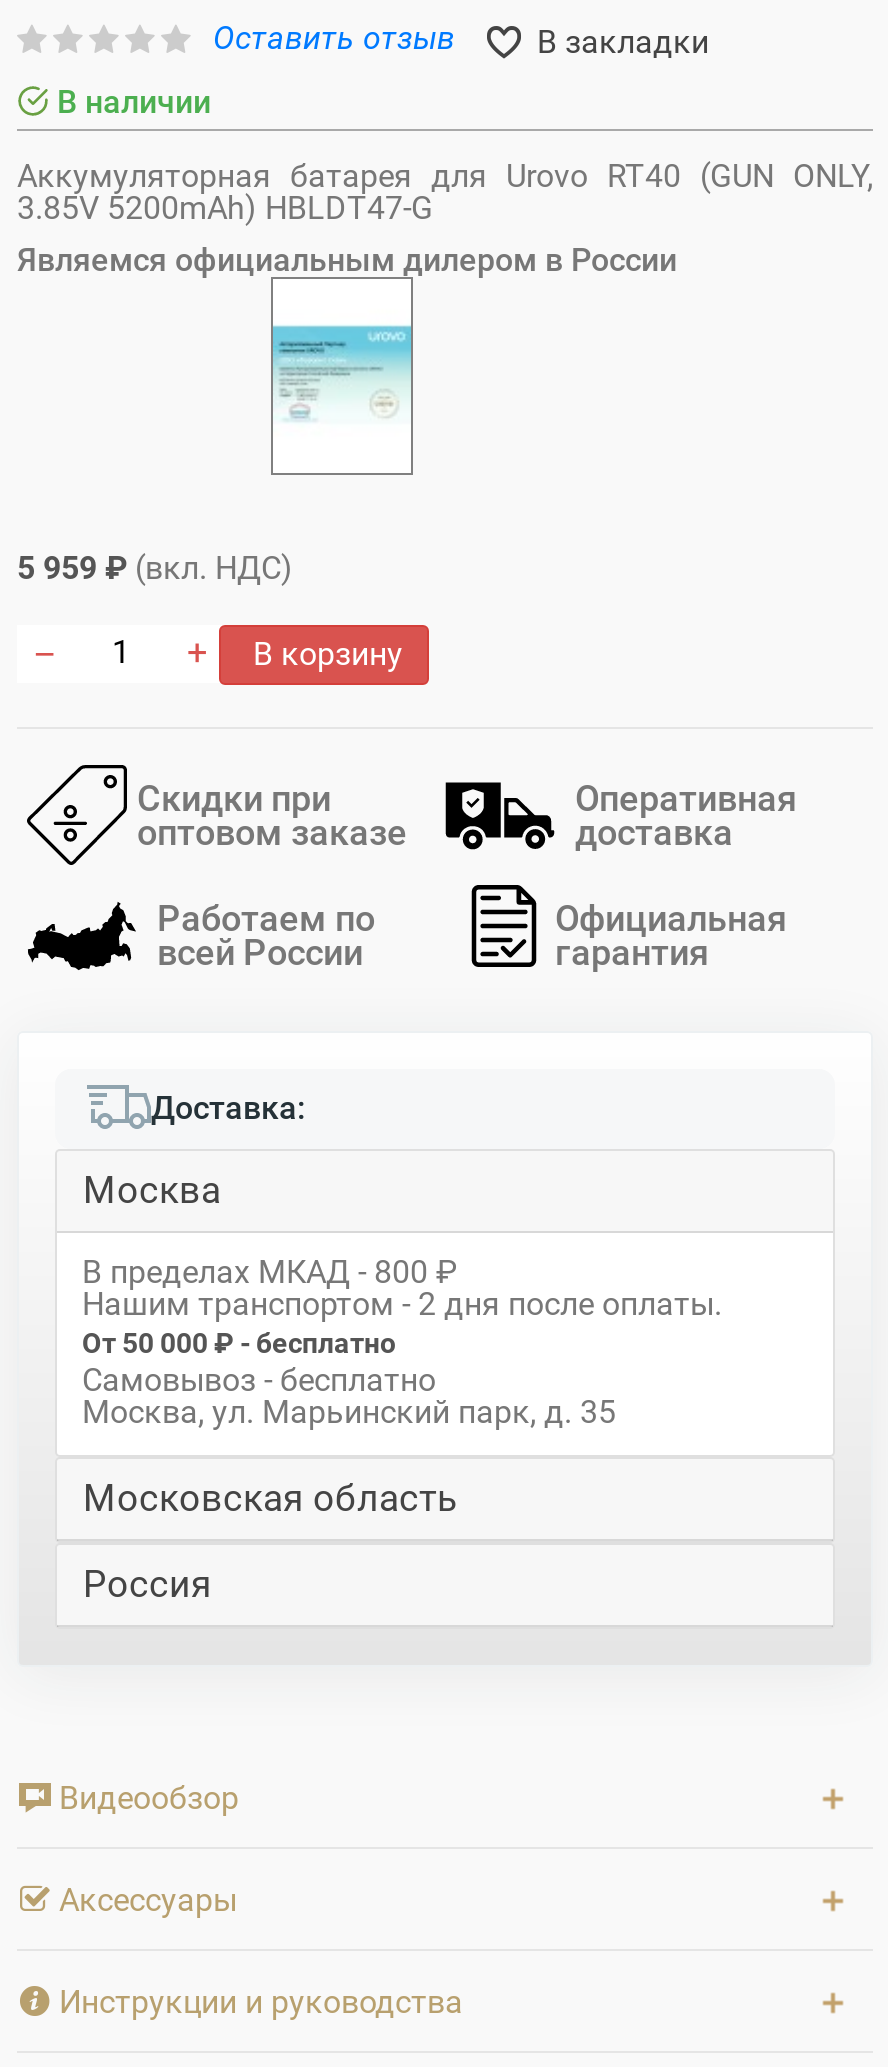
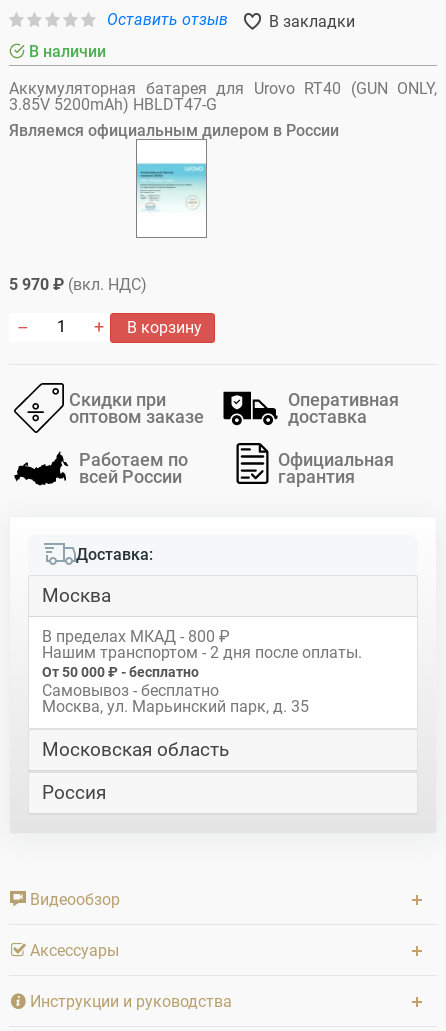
[17,548,293,586] 5 959 ₽ (вкл. НДС) -> [9,275,147,294] 5 970 ₽ (вкл. НДС)

